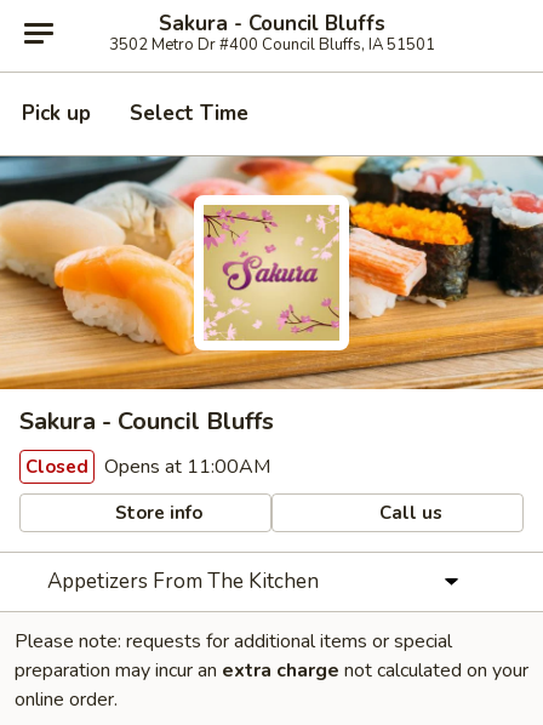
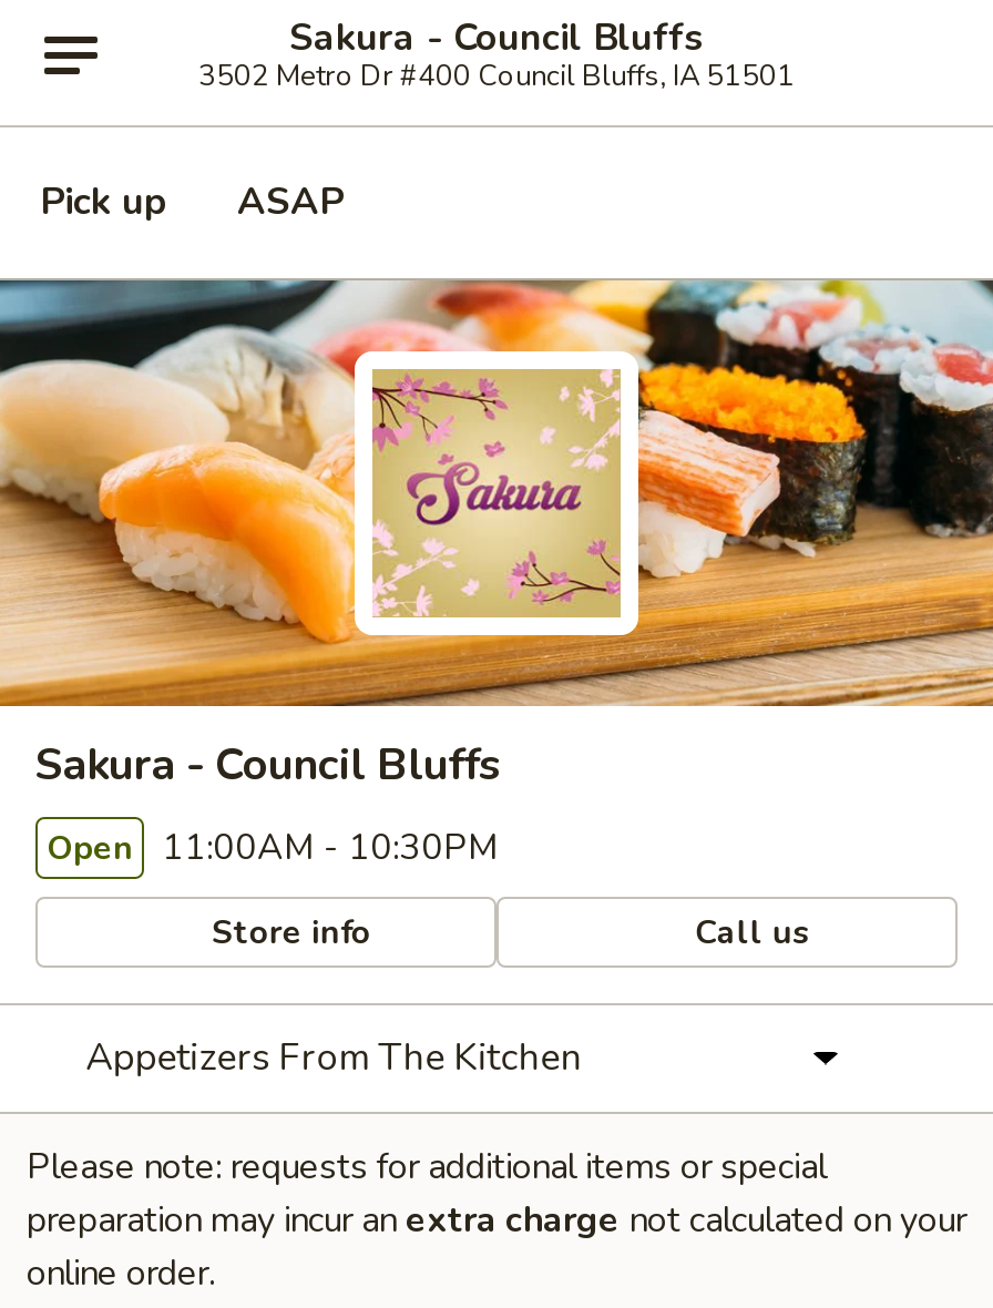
[130,99,248,127] Select Time -> [237,176,344,227] ASAP
[25,453,270,480] Closed Opens at 11:00AM -> [47,824,499,872] Open 11:00AM - 10:30PM

